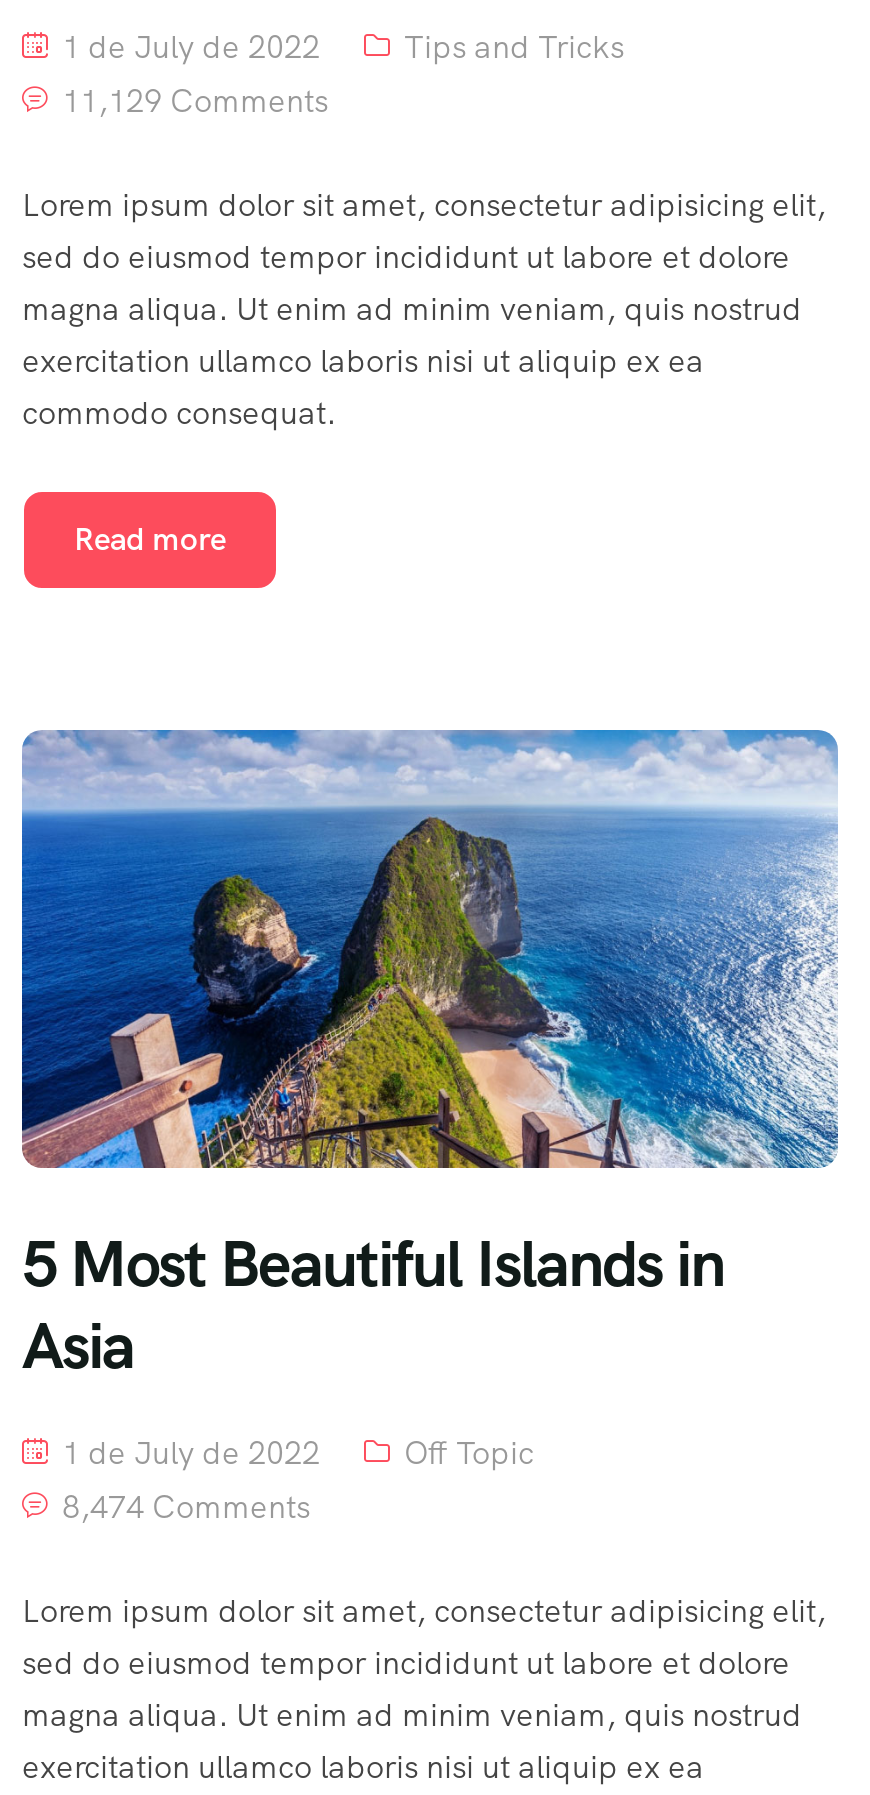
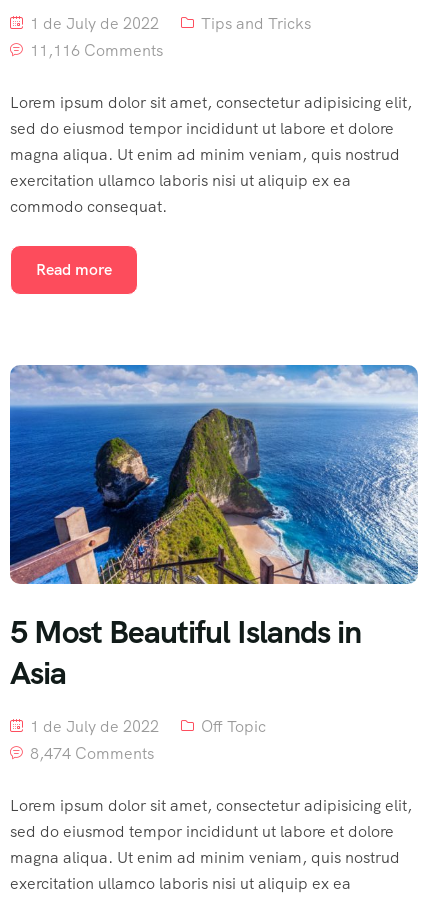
[62,80,328,122] 11,129 Comments -> [30,40,163,61] 11,116 Comments

